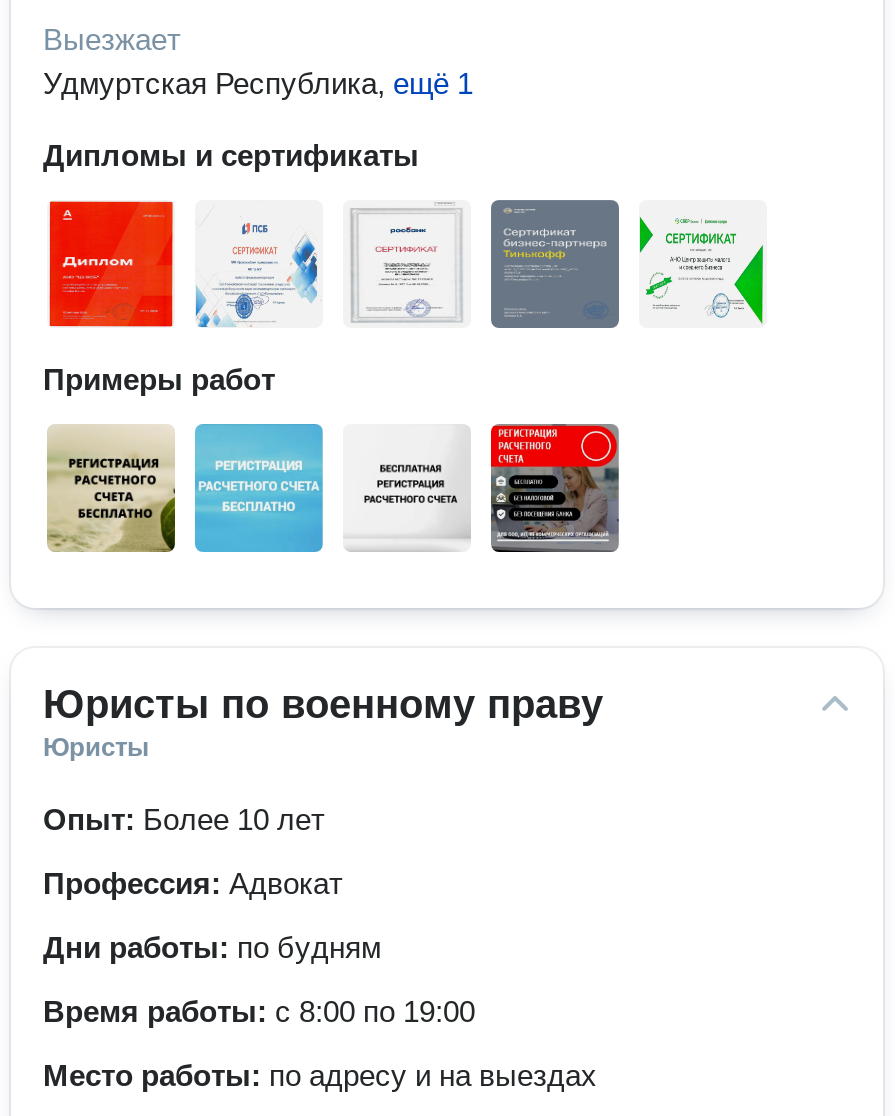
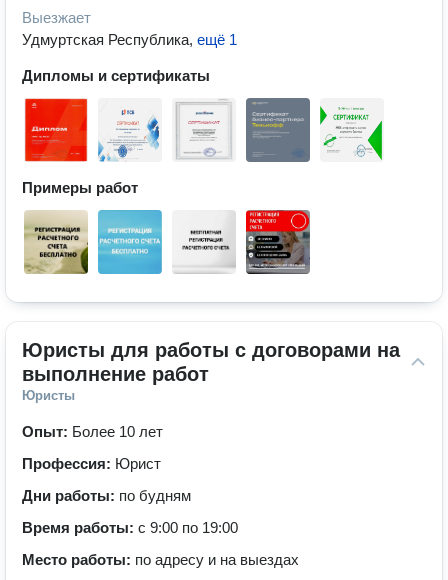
[43,682,603,726] Юристы по военному праву -> [22,339,400,385] Юристы для работы с договорами на | выполнение работ
[43,866,343,900] Профессия: Адвокат -> [22,455,161,472] Профессия: Юрист
[43,994,475,1028] Время работы: с 8:00 по 19:00 -> [22,519,238,536] Время работы: с 9:00 по 19:00

